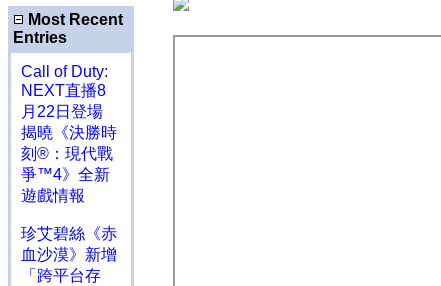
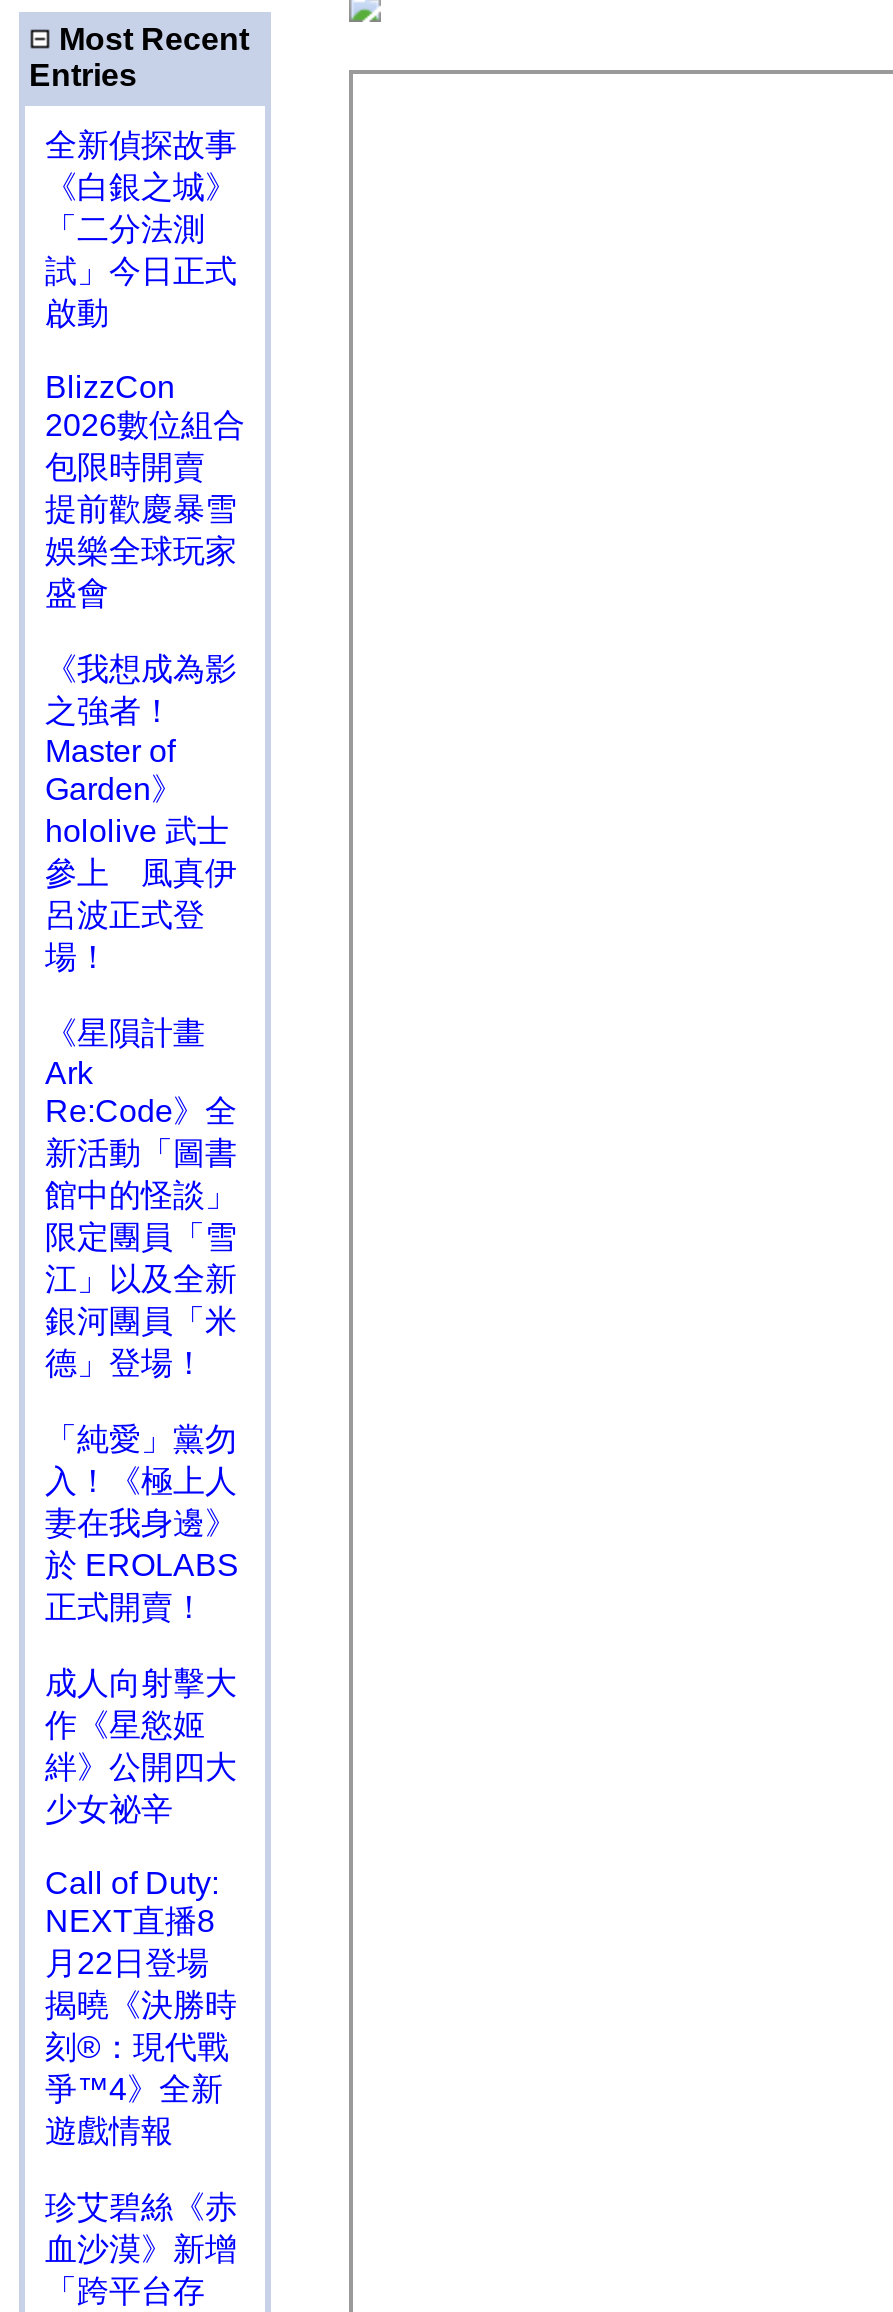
none -> [45,128,245,1826] 全新偵探故事 | 《白銀之城》 | 「二分法測 | 試」今日正式 | 啟動 | BlizzCon | 2026數位組合 | 包限時開賣 | 提前歡慶暴雪 | 娛樂全球玩家 | 盛會 | 《我想成為影 | 之強者！ | Master of | Garden》 | hololive 武士 | 參上 風真伊 | 呂波正式登 | 場！ | 《星隕計畫 | Ark | Re:Code》全 | 新活動「圖書 | 館中的怪談」 | 限定團員「雪 | 江」以及全新 | 銀河團員「米 | 德」登場！ | 「純愛」黨勿 | 入！《極上人 | 妻在我身邊》 | 於 EROLABS | 正式開賣！ | 成人向射擊大 | 作《星慾姬 | 絆》公開四大 | 少女祕辛

